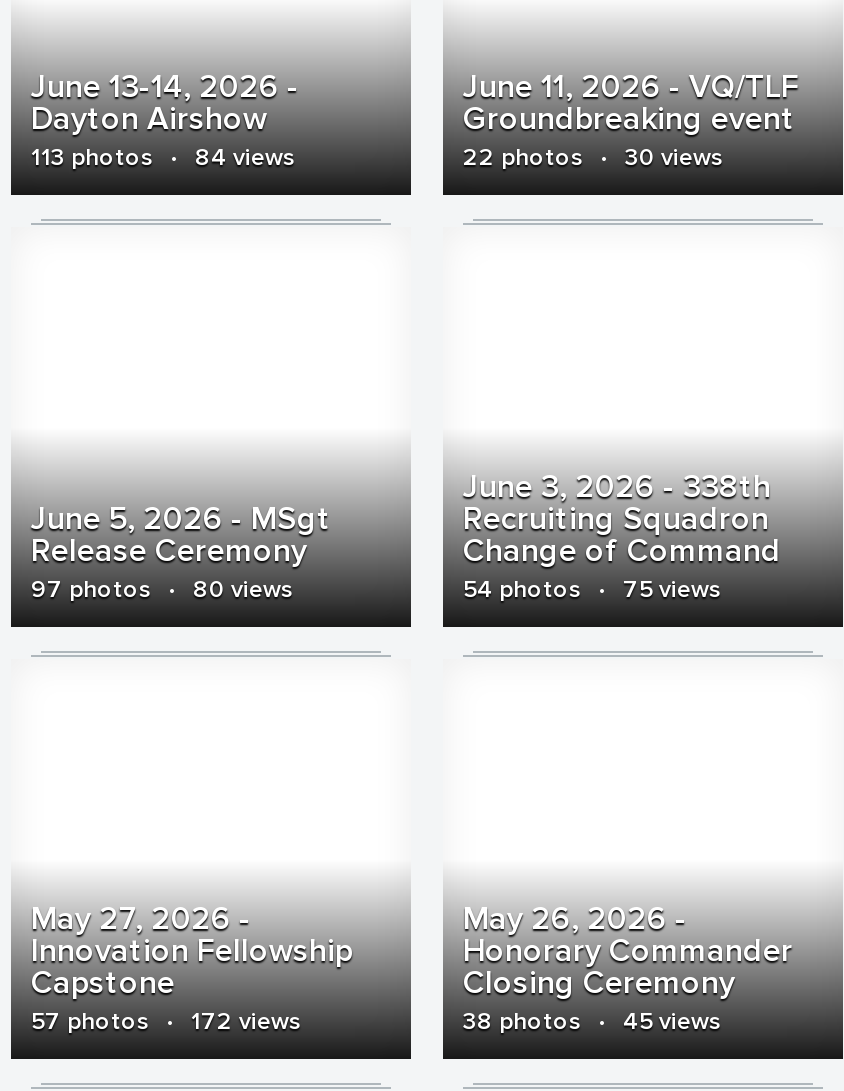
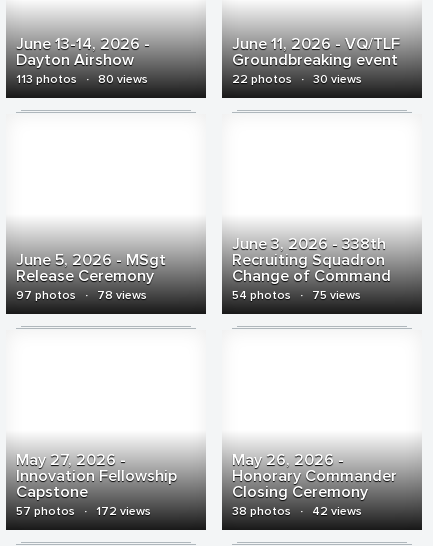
[31,143,295,173] 113 photos · 84 views -> [16,72,148,87] 113 photos · 80 views
[31,575,293,605] 97 photos · 80 views -> [16,288,147,303] 97 photos · 78 views
[463,1007,721,1037] 38 photos · 45 views -> [232,504,362,519] 38 photos · 42 views

